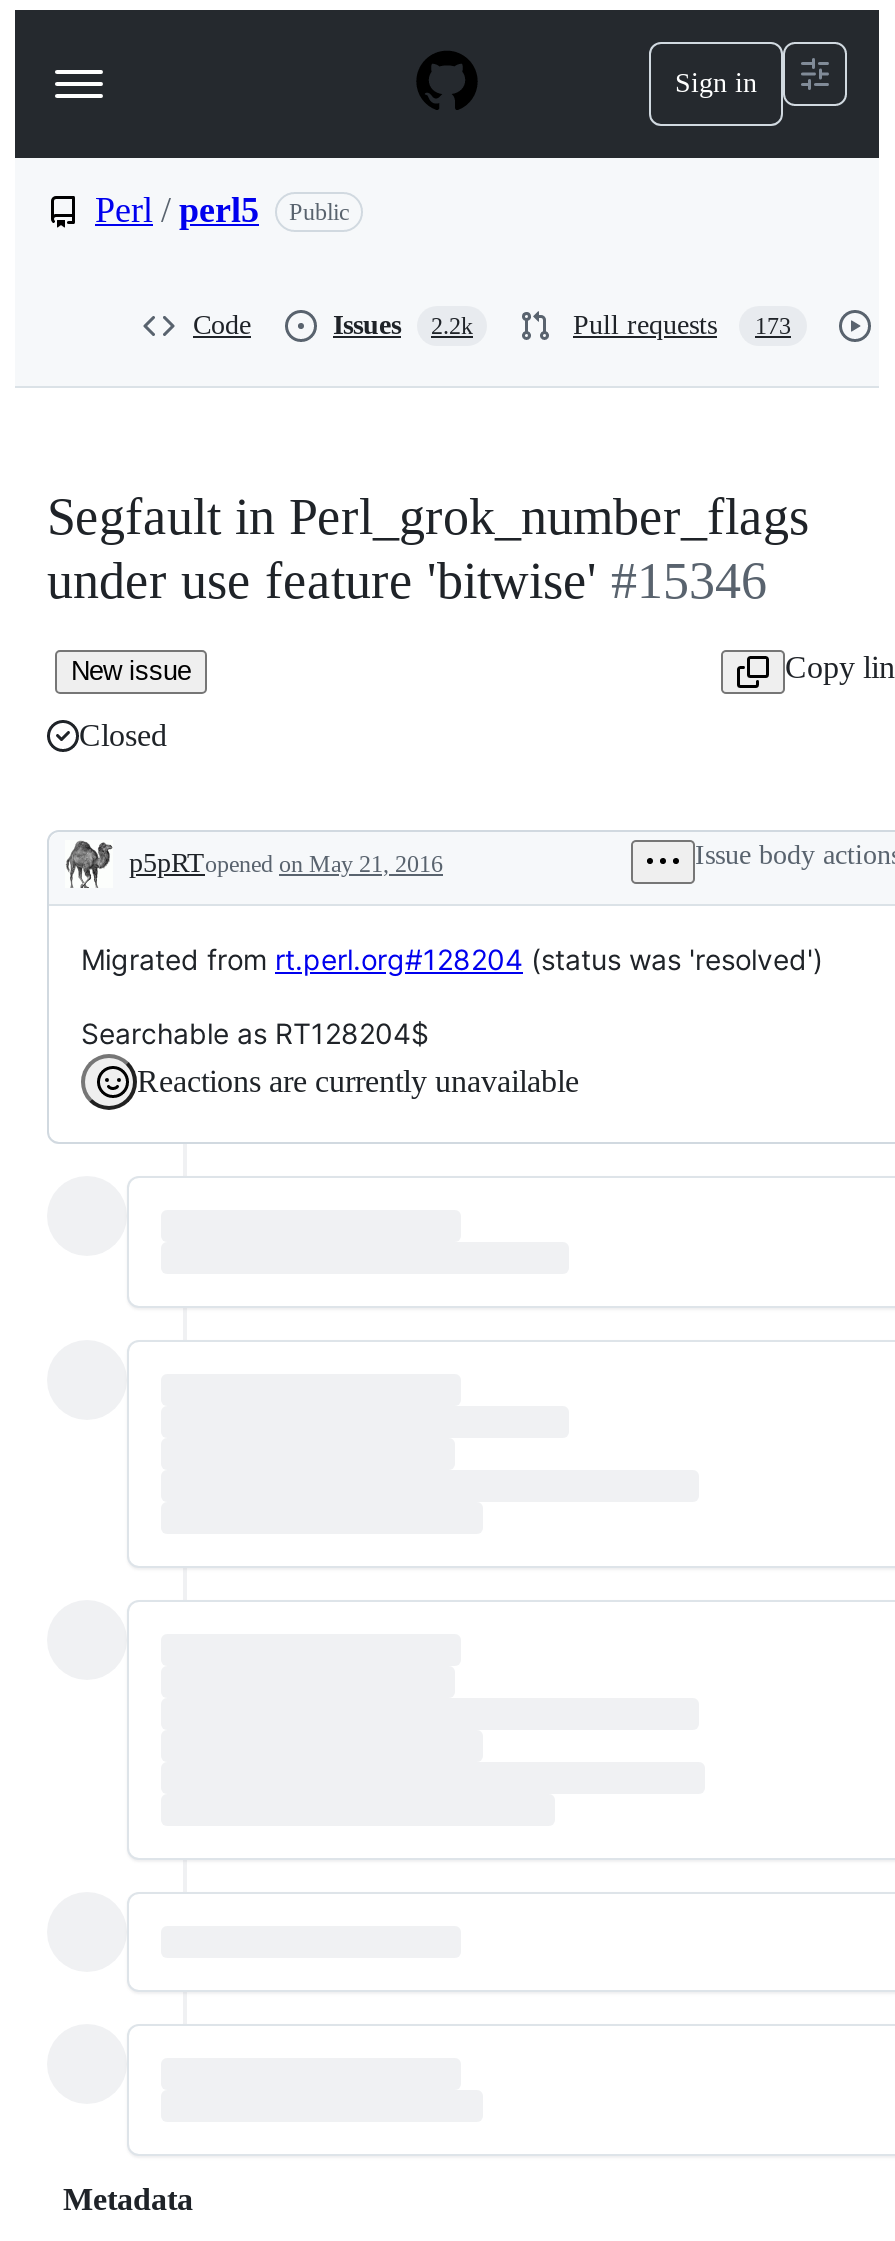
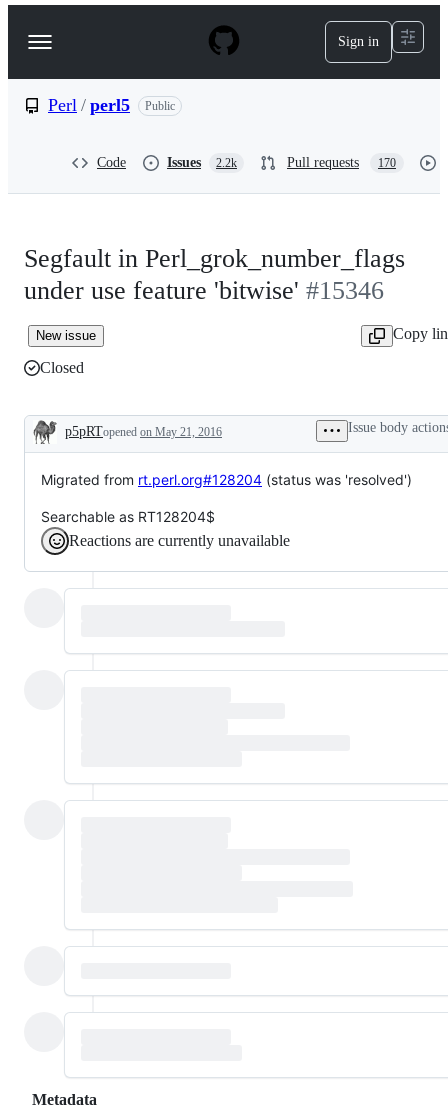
[573,310,791,340] Pull requests 173 -> [287,155,396,170] Pull requests 170

